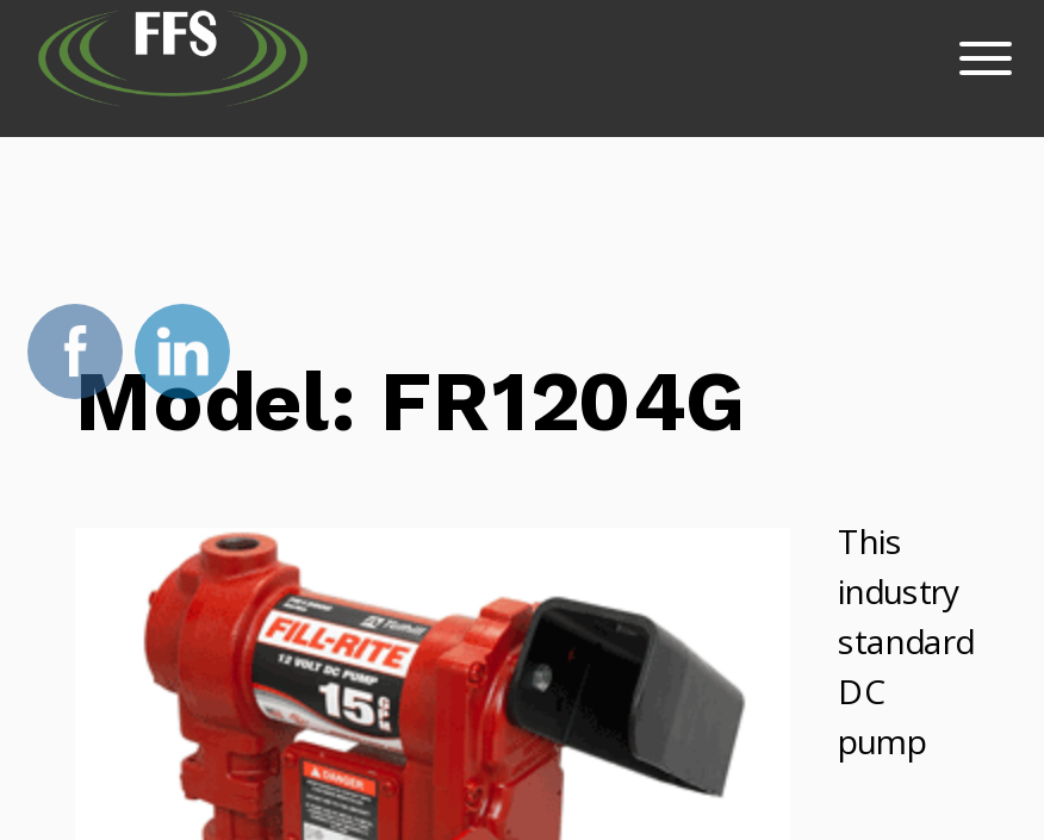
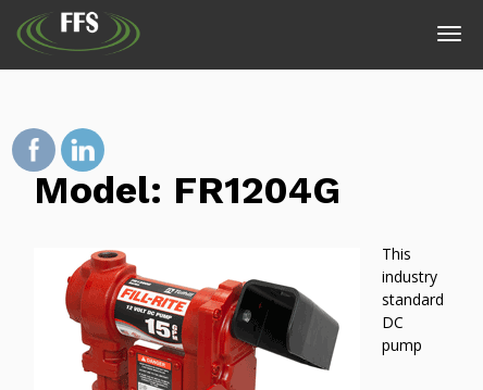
[25,266,232,399] [image] -> [11,127,106,188] [image]

